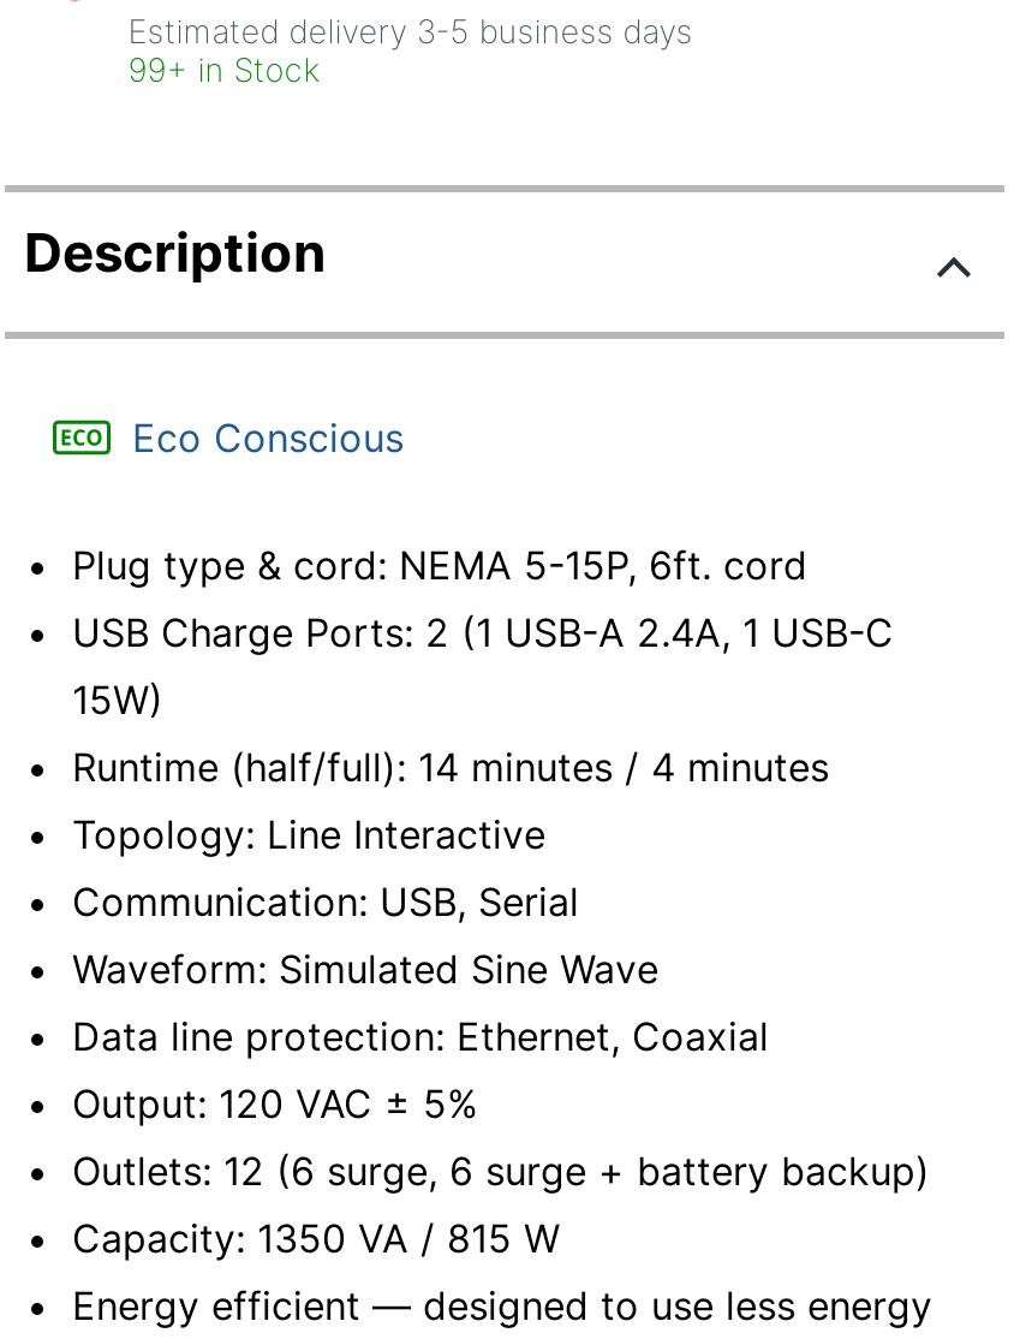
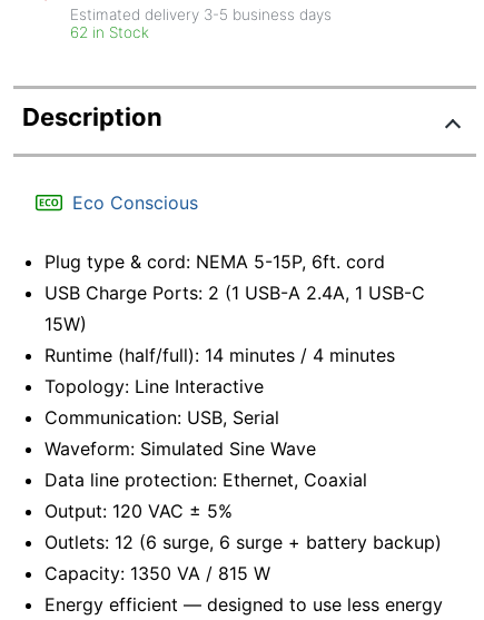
[128,51,320,89] 99+ in Stock -> [70,23,149,41] 62 in Stock

